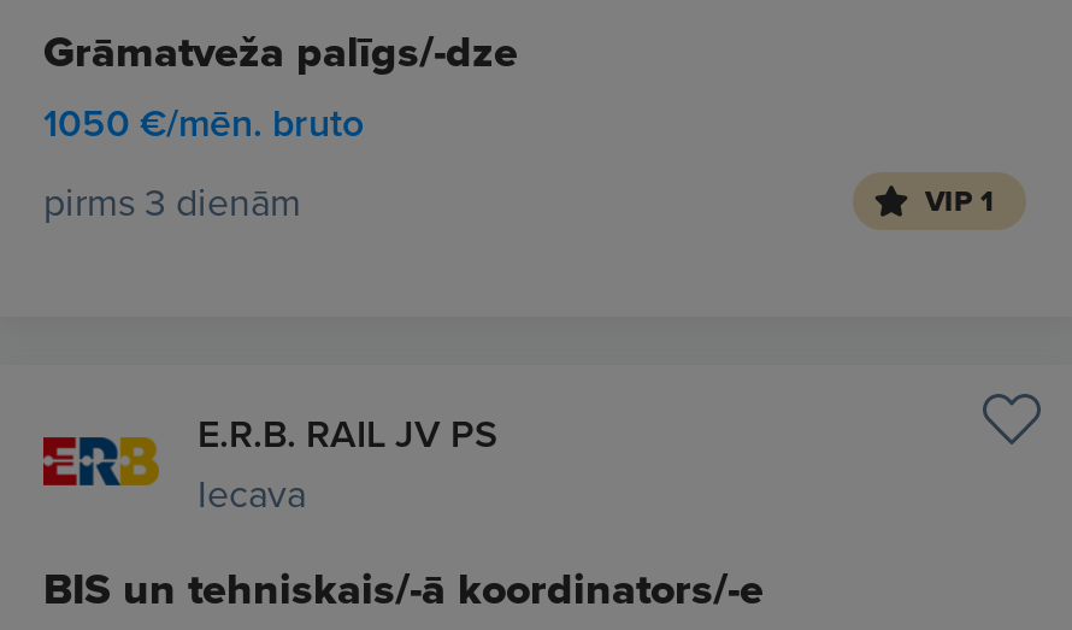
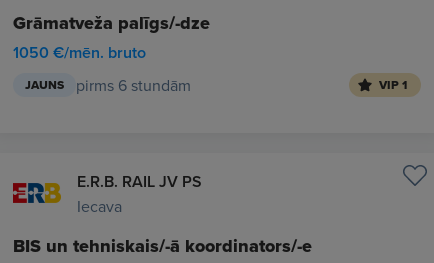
[43,175,301,228] pirms 3 dienām -> [25,74,191,96] JAUNS | pirms 6 stundām

